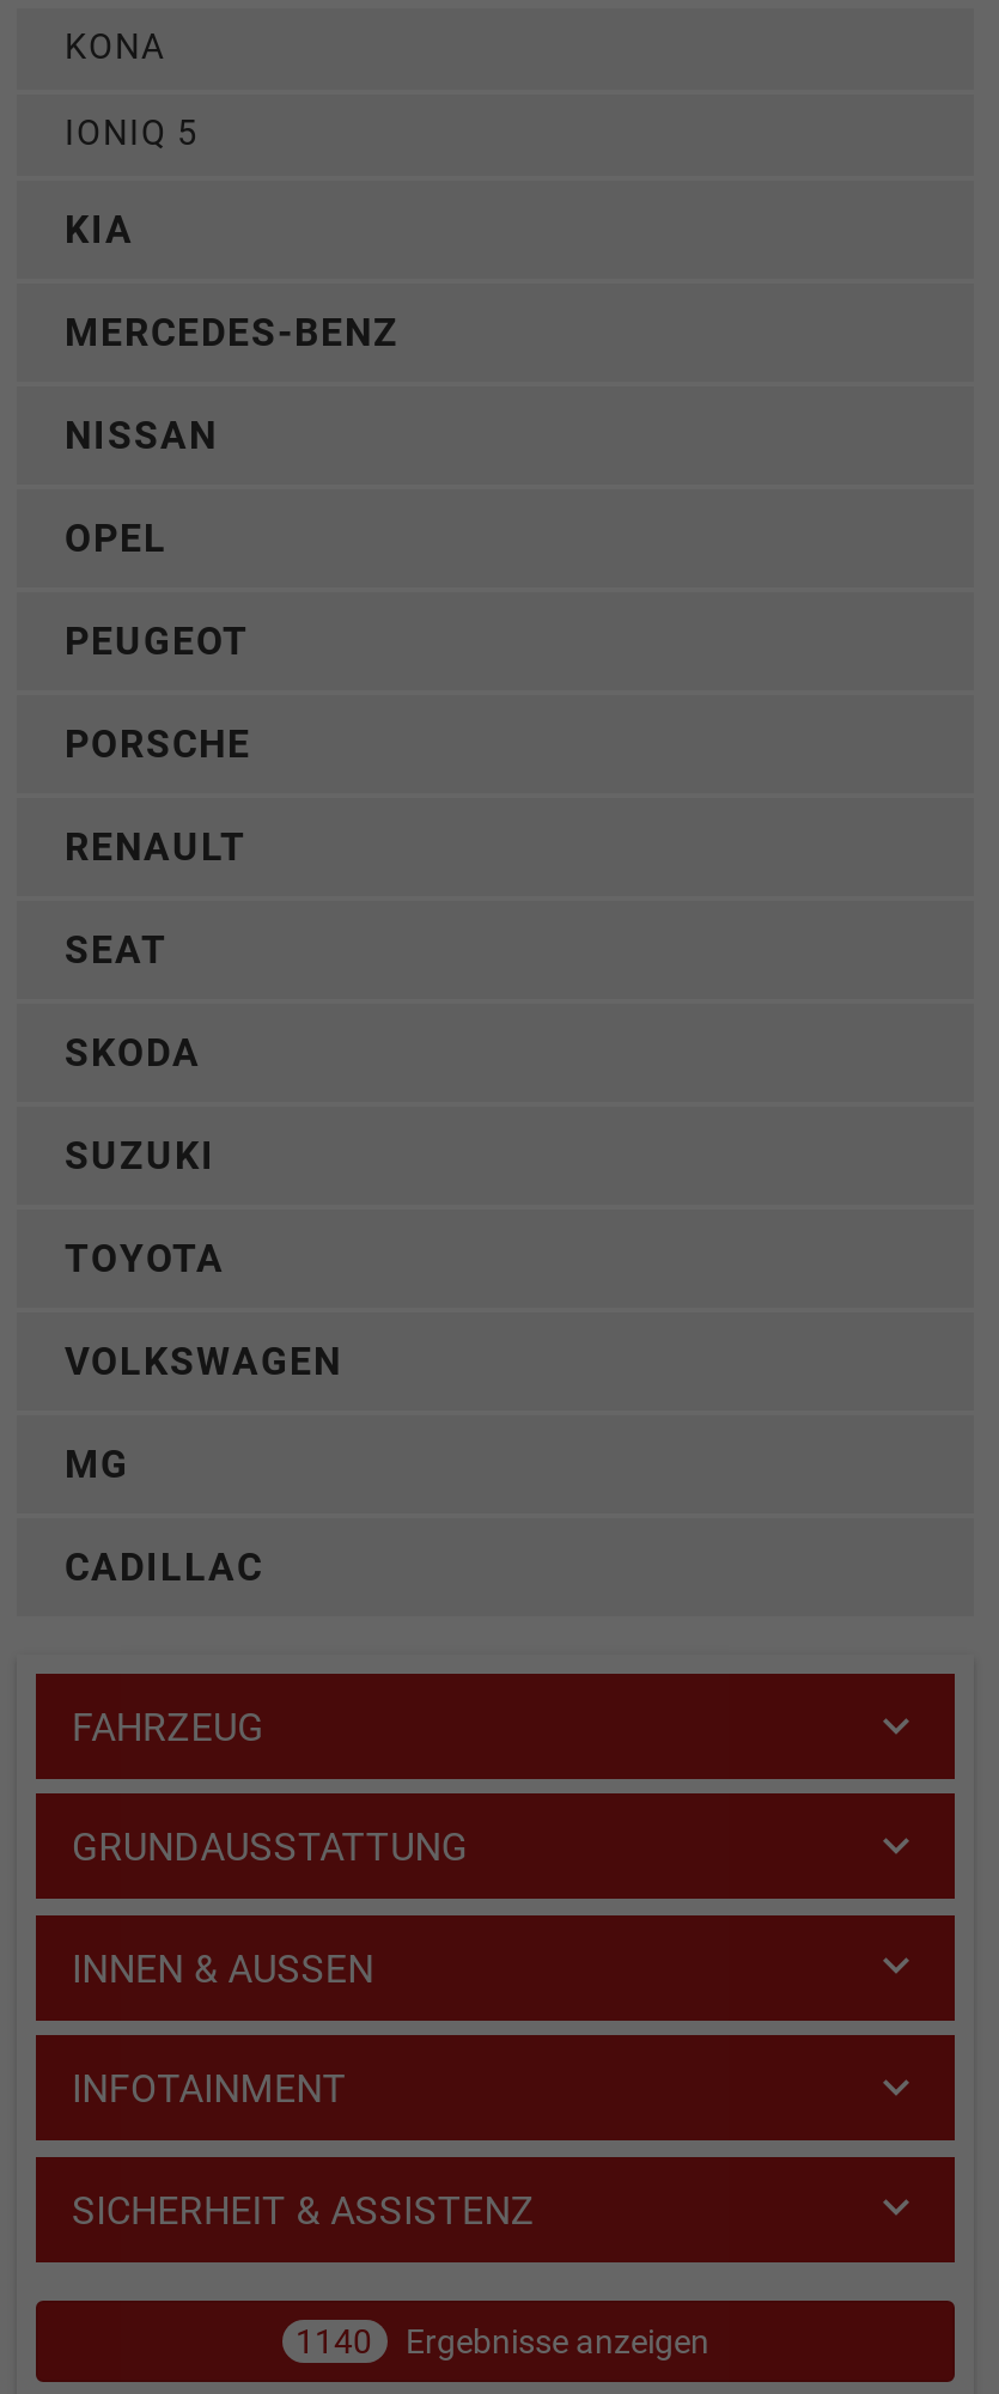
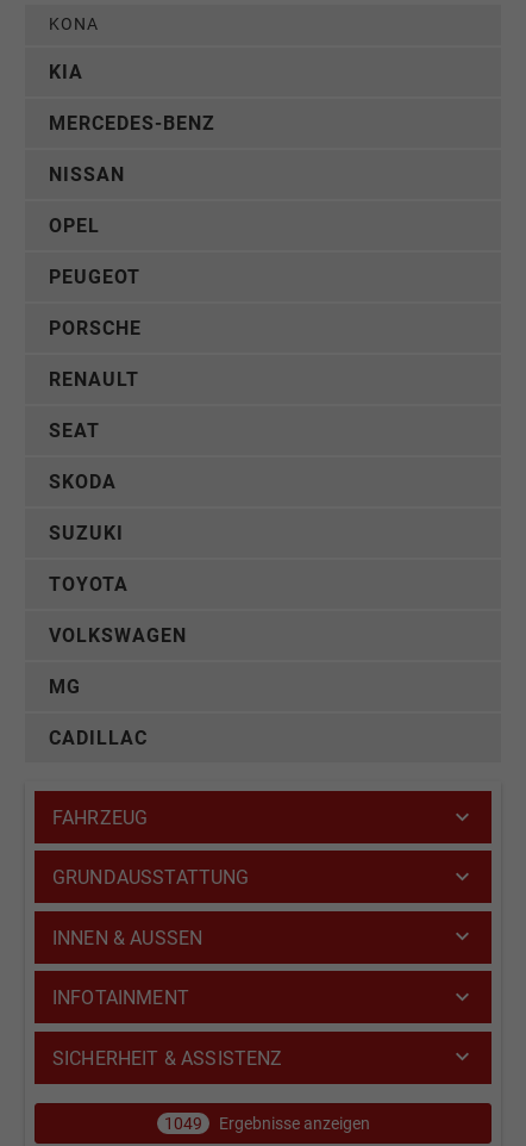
[65,114,199,154] IONIQ 5 -> none
[296,2322,709,2361] 1140 Ergebnisse anzeigen -> [164,1114,370,1133] 1049 Ergebnisse anzeigen

